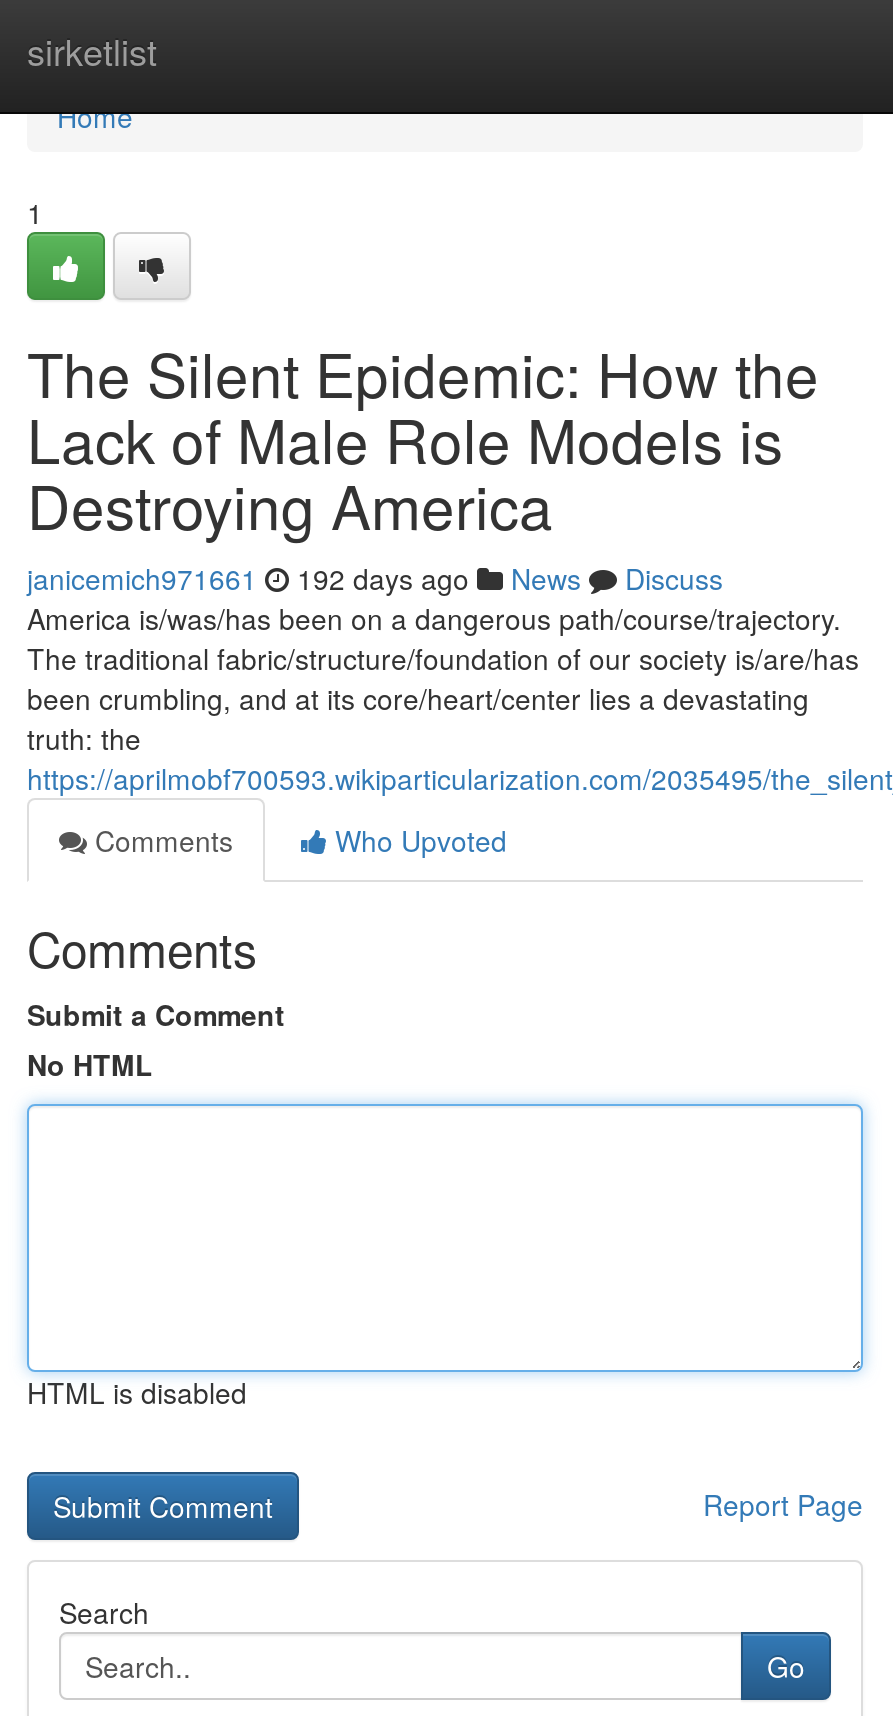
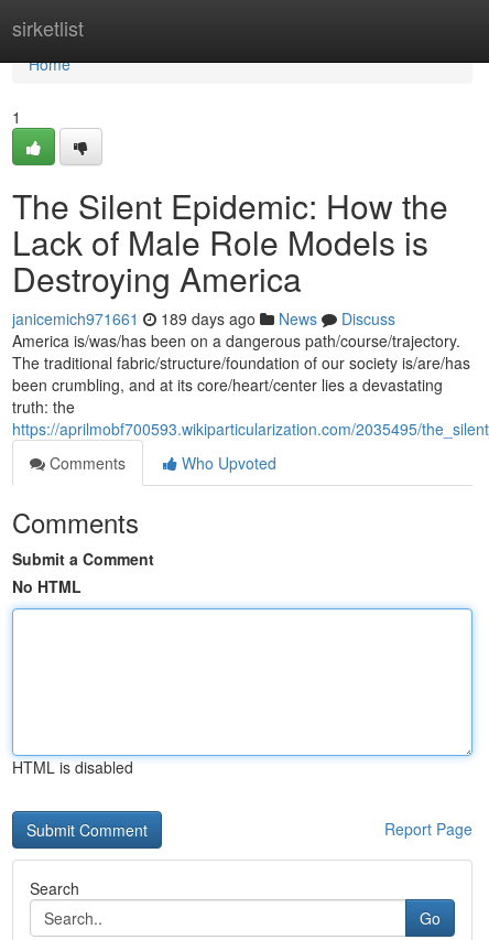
[27,558,723,598] janicemich971661 192 days ago News Discuss -> [12,307,395,329] janicemich971661 189 days ago News Discuss

